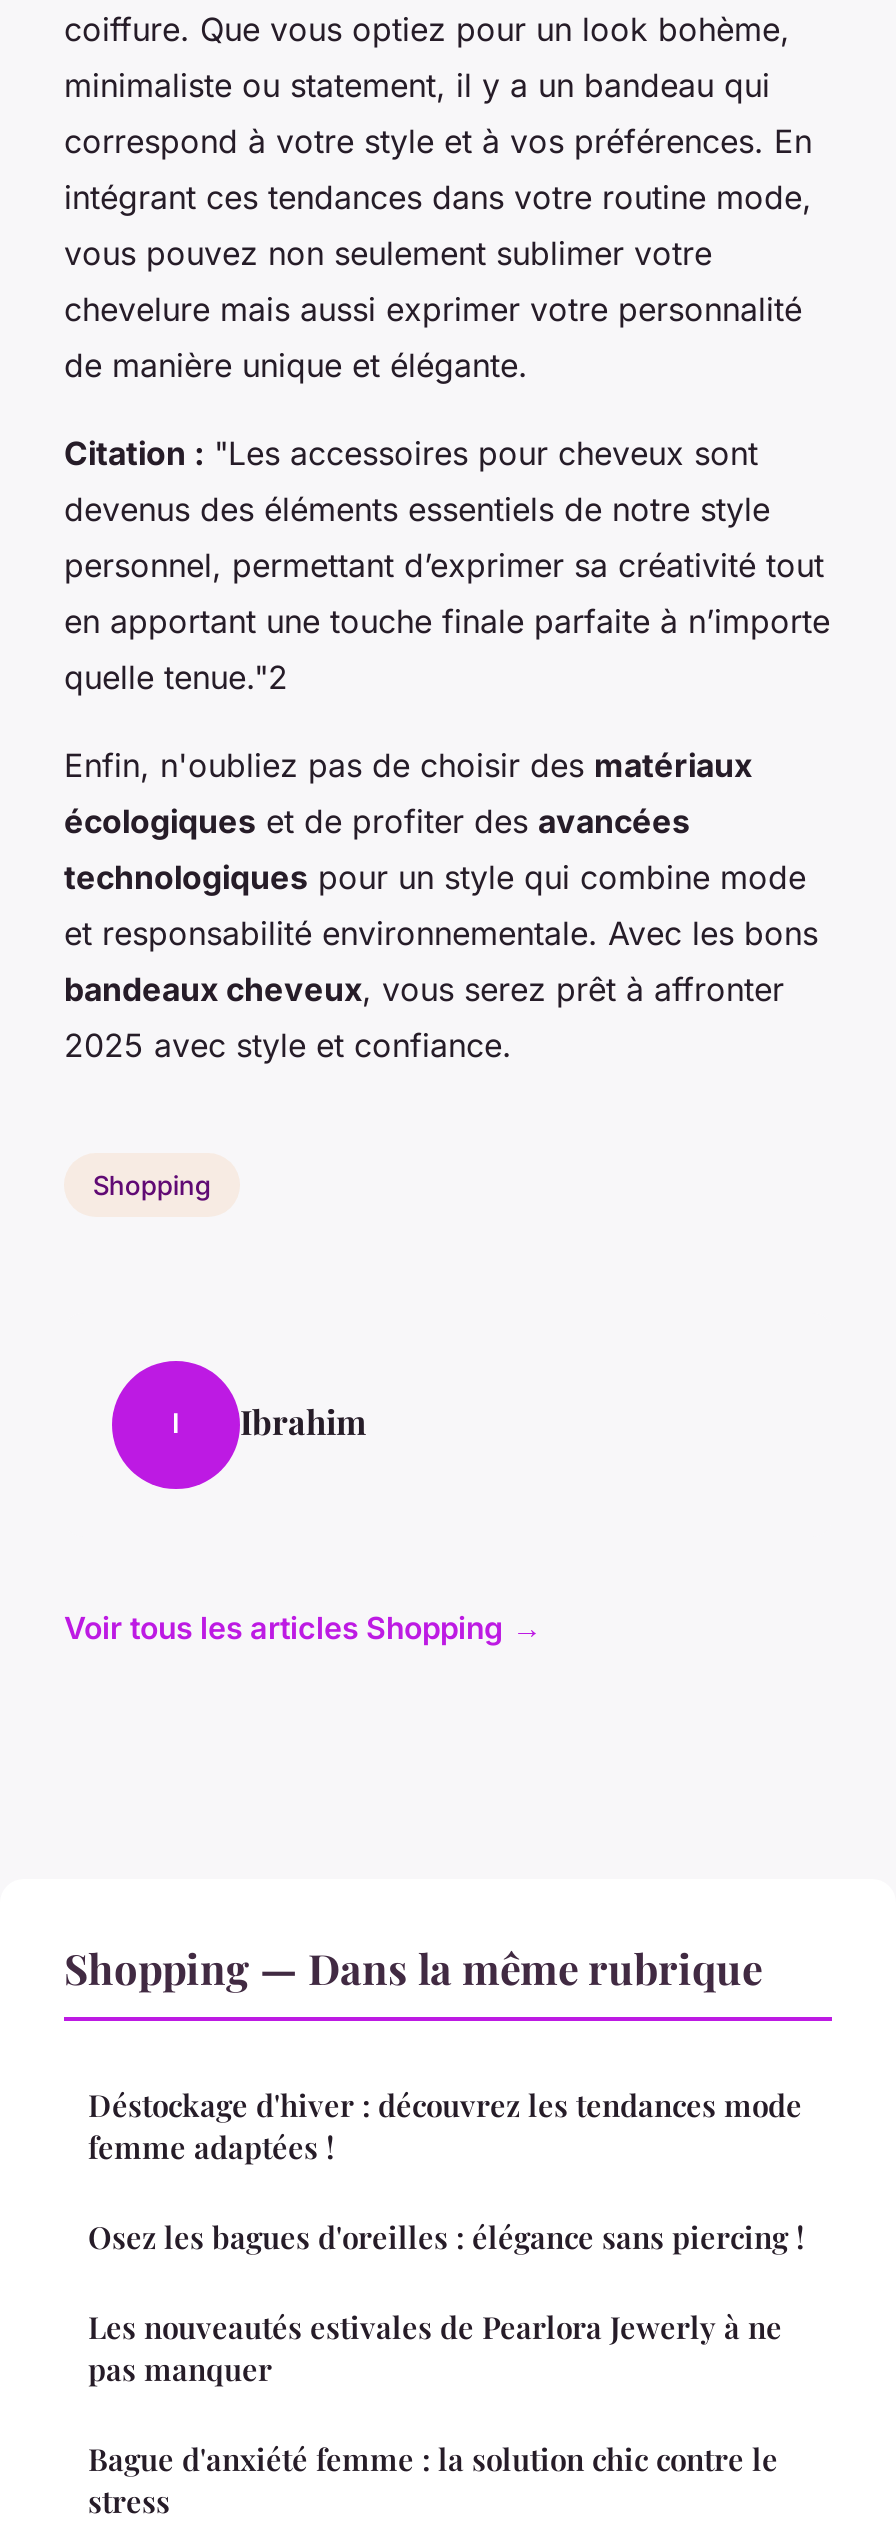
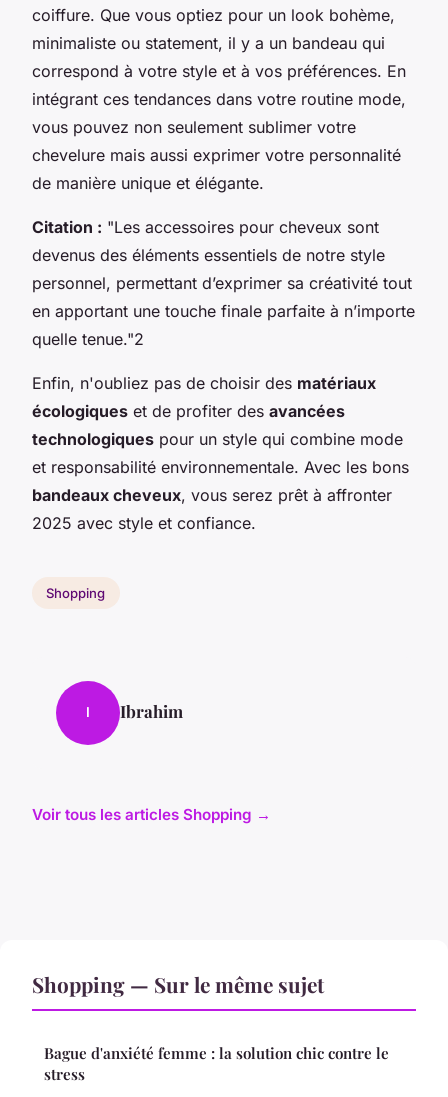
[64,1938,804,2388] Shopping — Dans la même rubrique | Déstockage d'hiver : découvrez les tendances mode | femme adaptées ! | Osez les bagues d'oreilles : élégance sans piercing ! | Les nouveautés estivales de Pearlora Jewerly à ne | pas manquer -> [32,969,324,997] Shopping — Sur le même sujet

